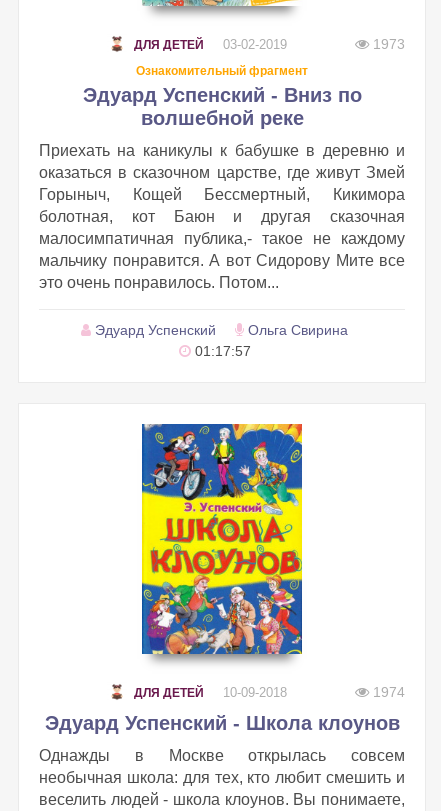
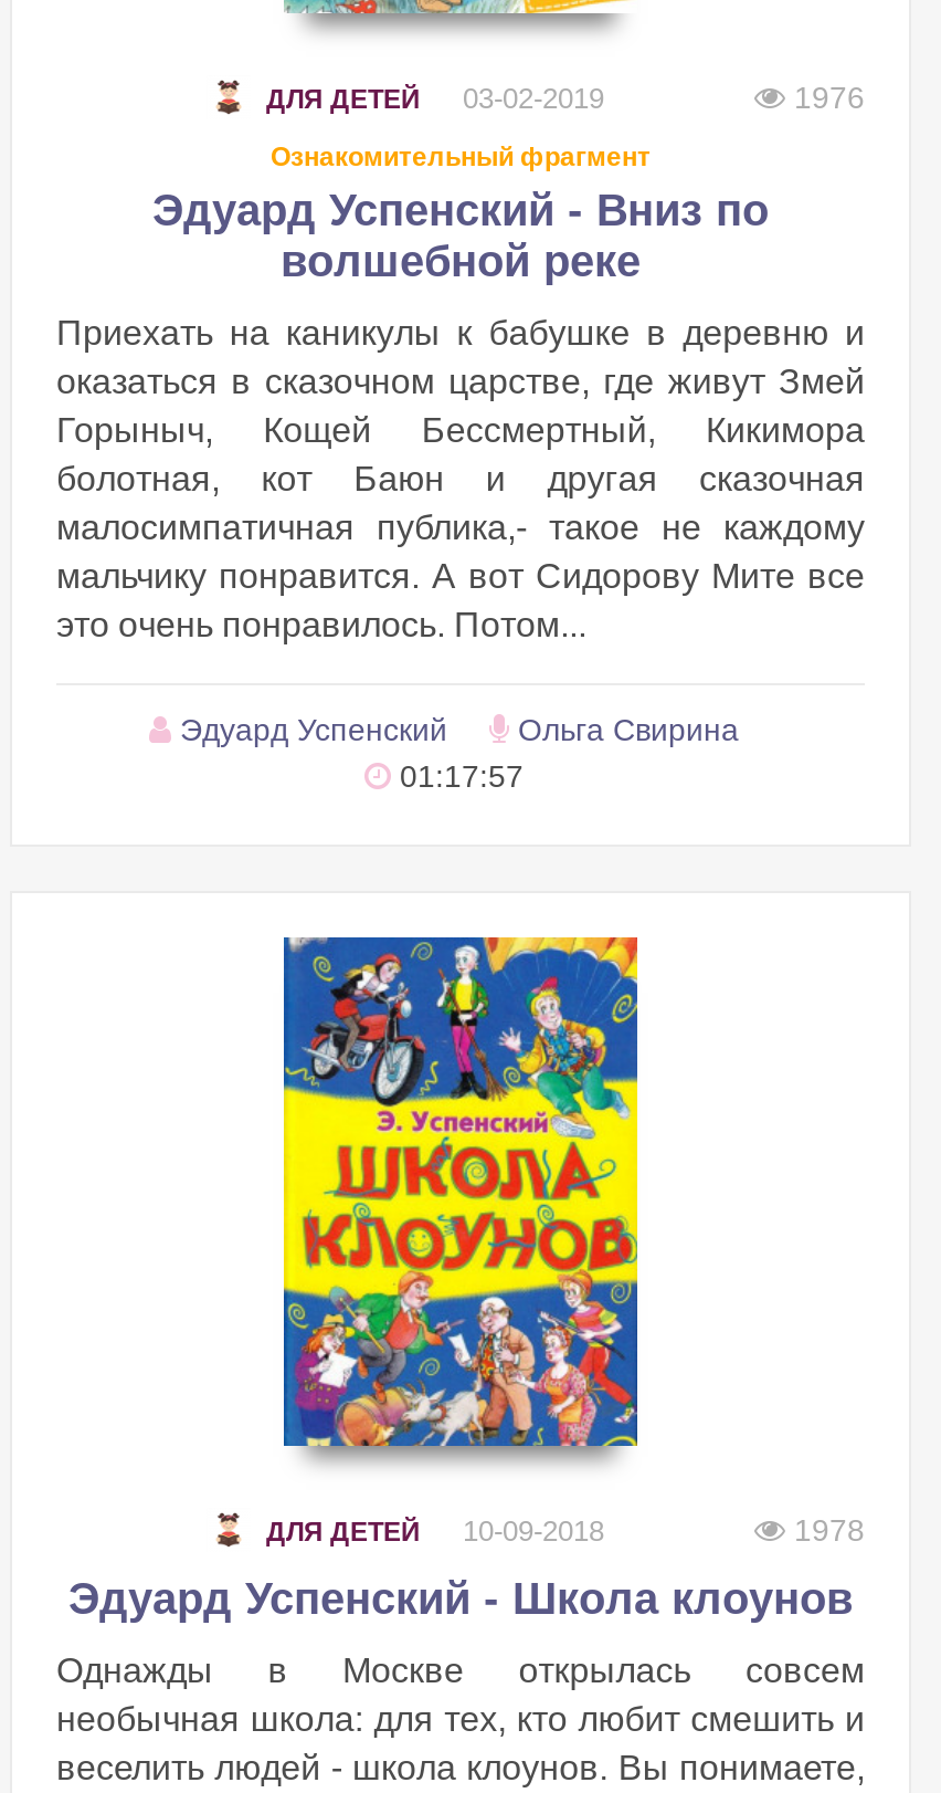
[369,36,405,52] 1973 -> [785,80,865,115] 1976
[369,684,405,700] 1974 -> [785,1512,865,1548] 1978

